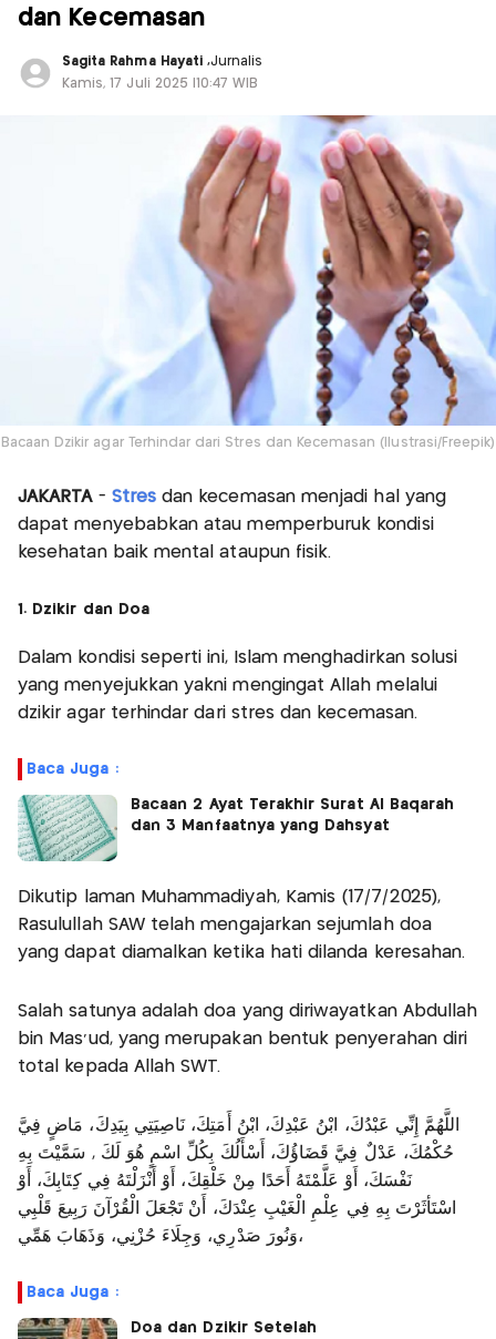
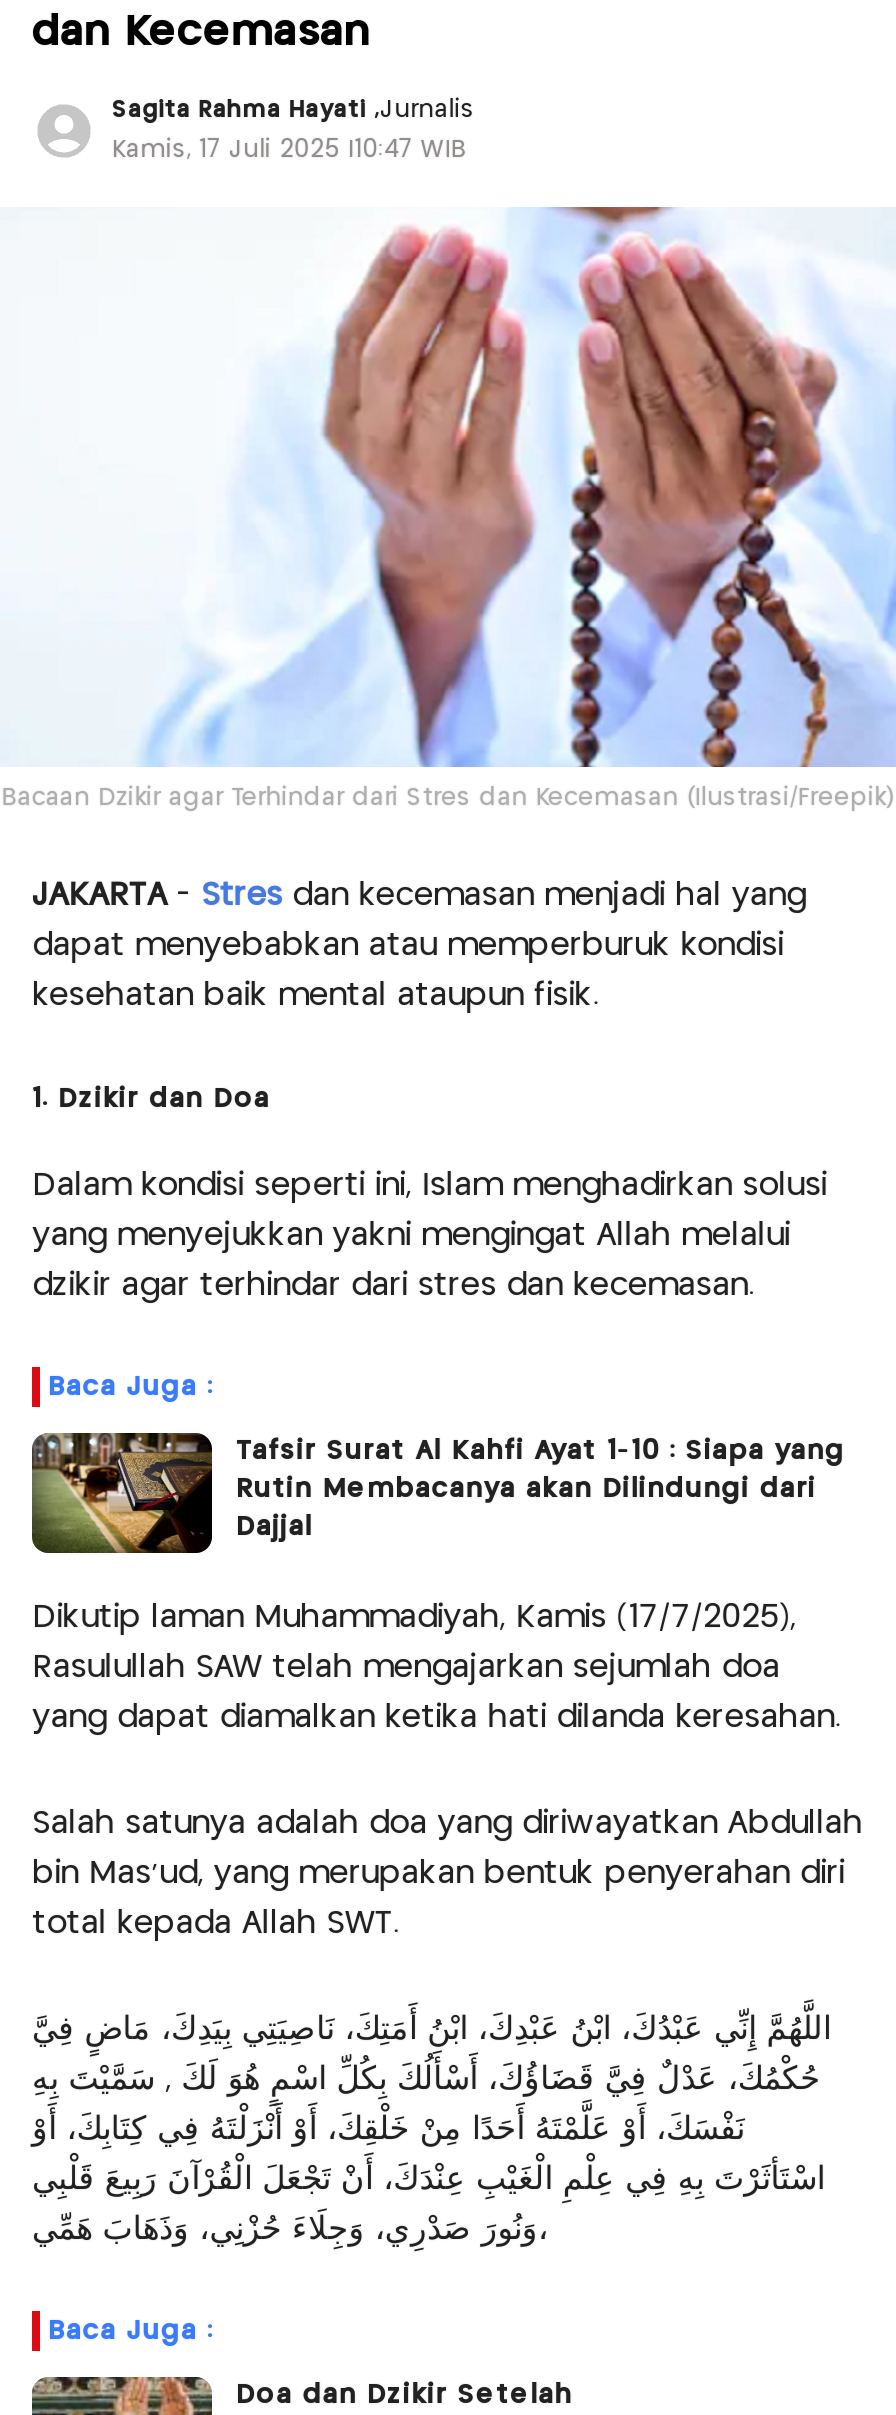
[18,794,454,862] [image] | Bacaan 2 Ayat Terakhir Surat Al Baqarah | dan 3 Manfaatnya yang Dahsyat -> [30,1431,845,1555] [image] | Tafsir Surat Al Kahfi Ayat 1-10 : Siapa yang | Rutin Membacanya akan Dilindungi dari | Dajjal

